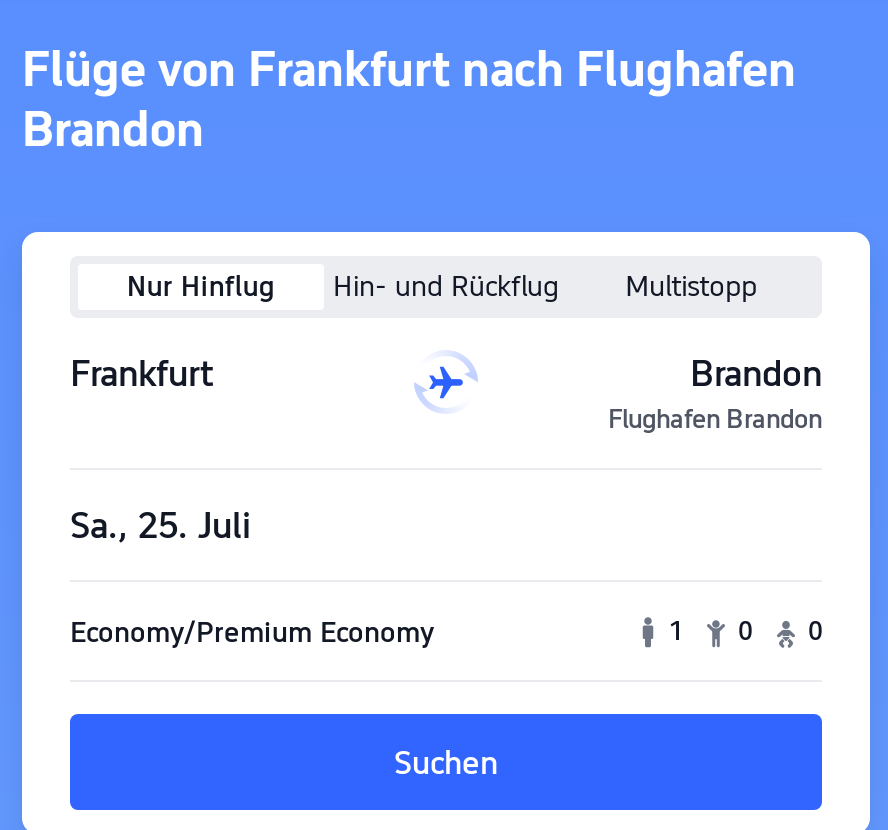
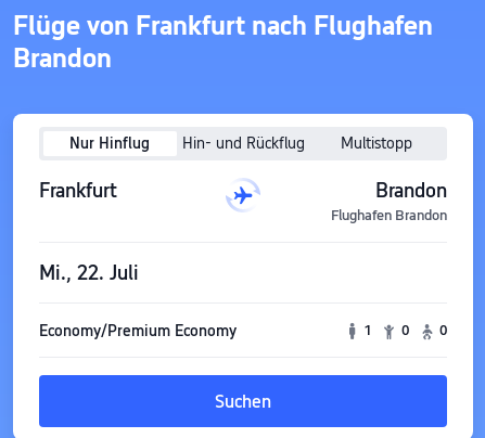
[70,504,252,546] Sa., 25. Juli -> [39,261,139,284] Mi., 22. Juli

